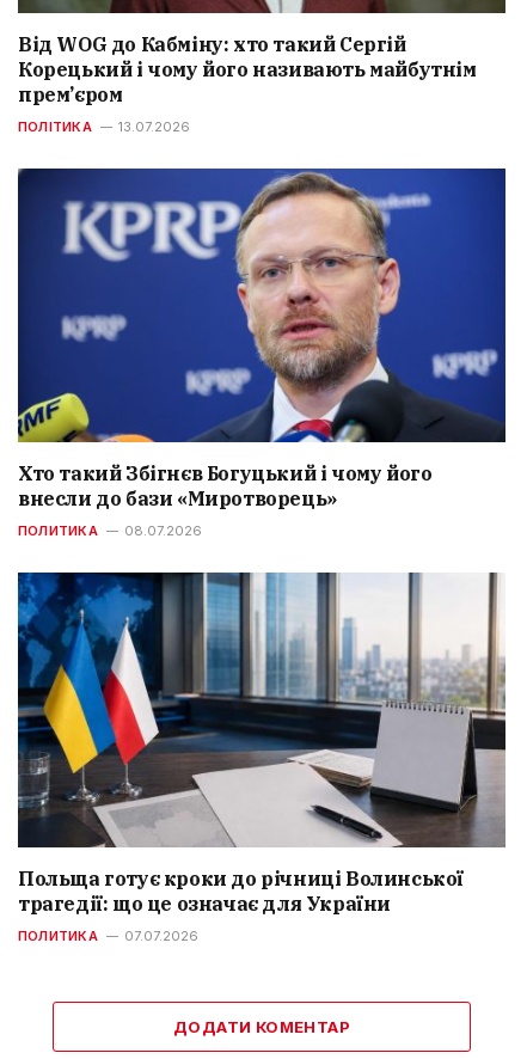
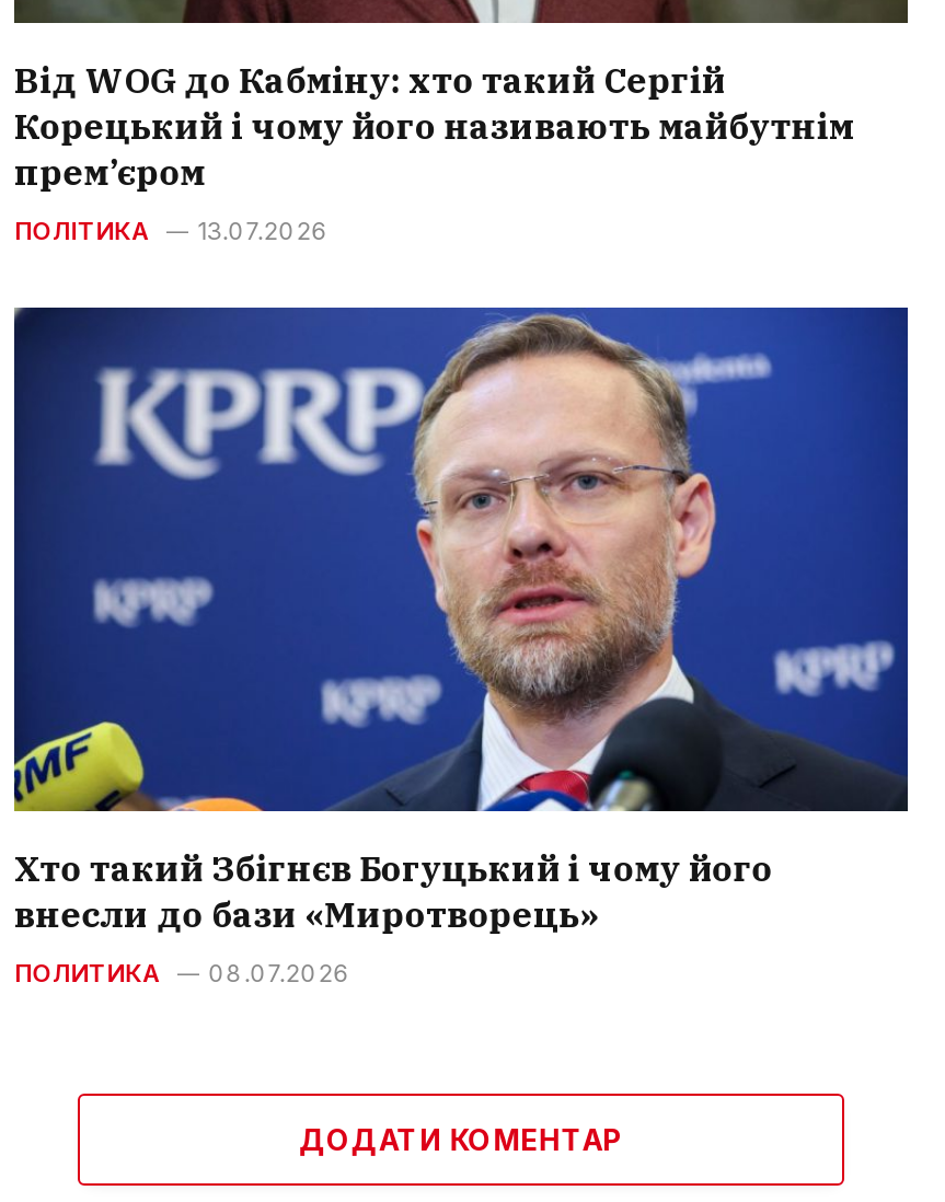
[17,571,507,944] [image] | Польща готує кроки до річниці Волинської | трагедії: що це означає для України | ПОЛИТИКА | 07.07.2026 -> none

